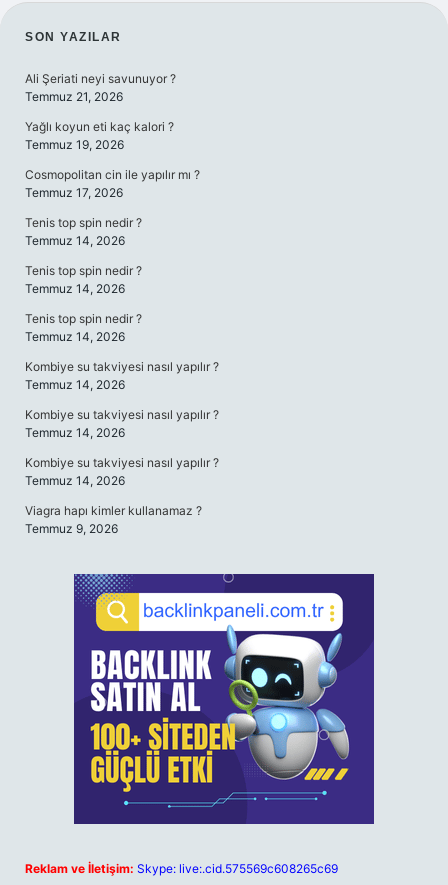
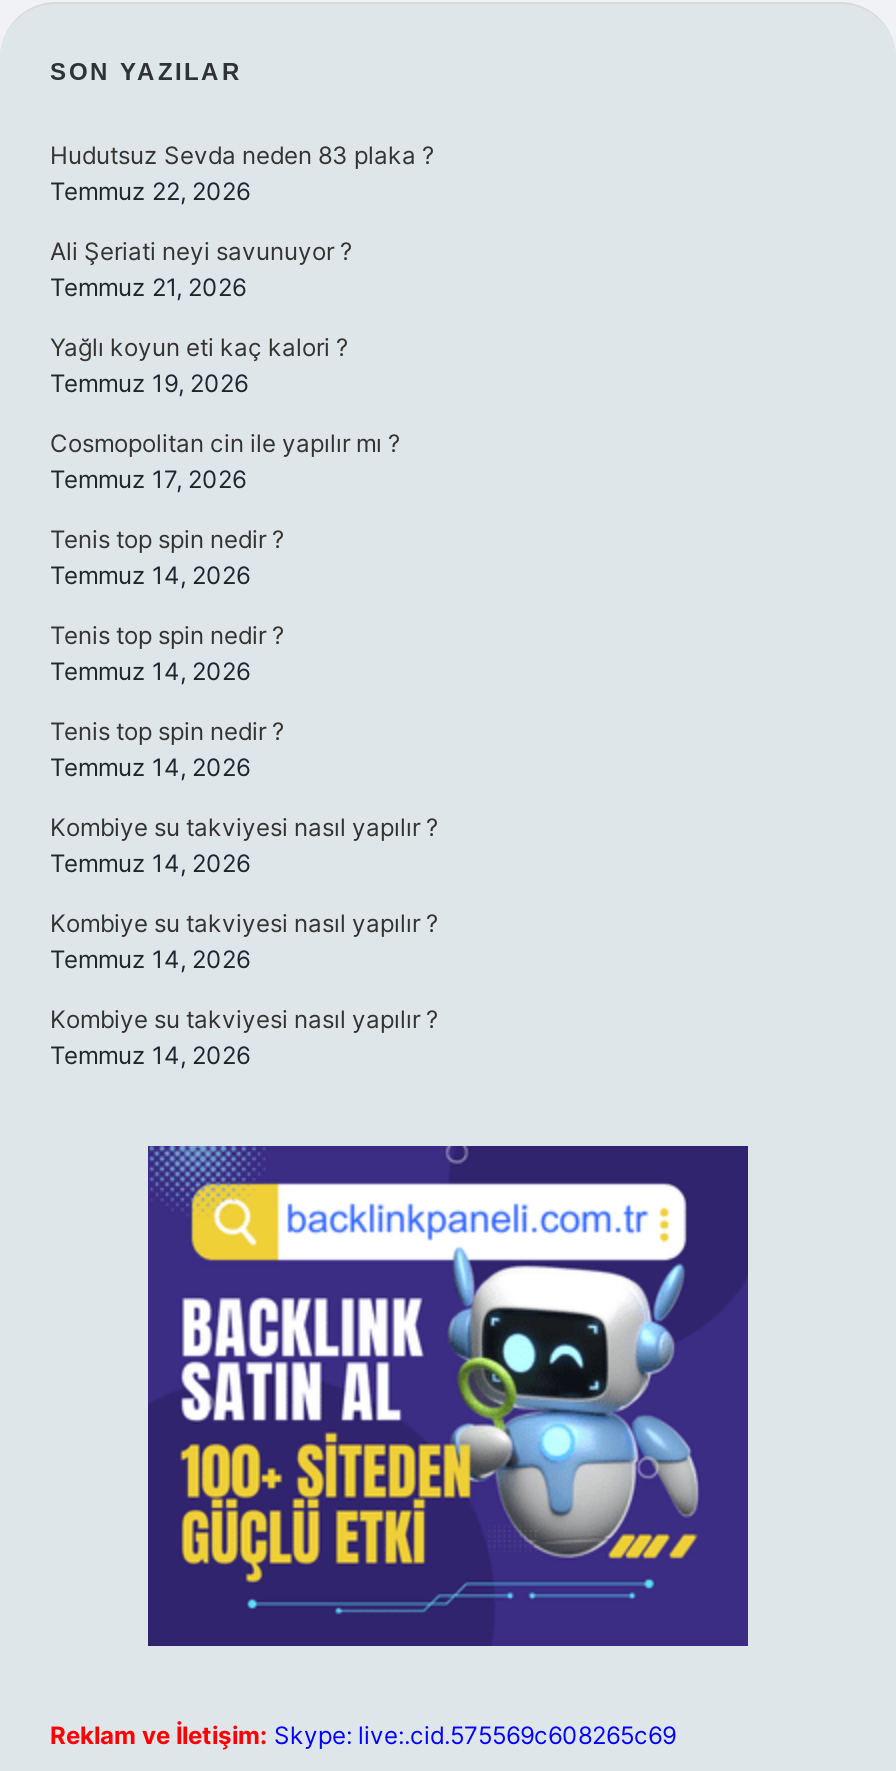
none -> [50,140,434,206] Hudutsuz Sevda neden 83 plaka ? | Temmuz 22, 2026
moved [25,71,219,488] -> [50,236,438,1070]: Ali Şeriati neyi savunuyor ? | Temmuz 21, 2026 | Yağlı koyun eti kaç kalori ? | ... | Kombiye su takviyesi nasıl yapılır ? | Temmuz 14, 2026
[25,503,202,536] Viagra hapı kimler kullanamaz ? | Temmuz 9, 2026 -> none

